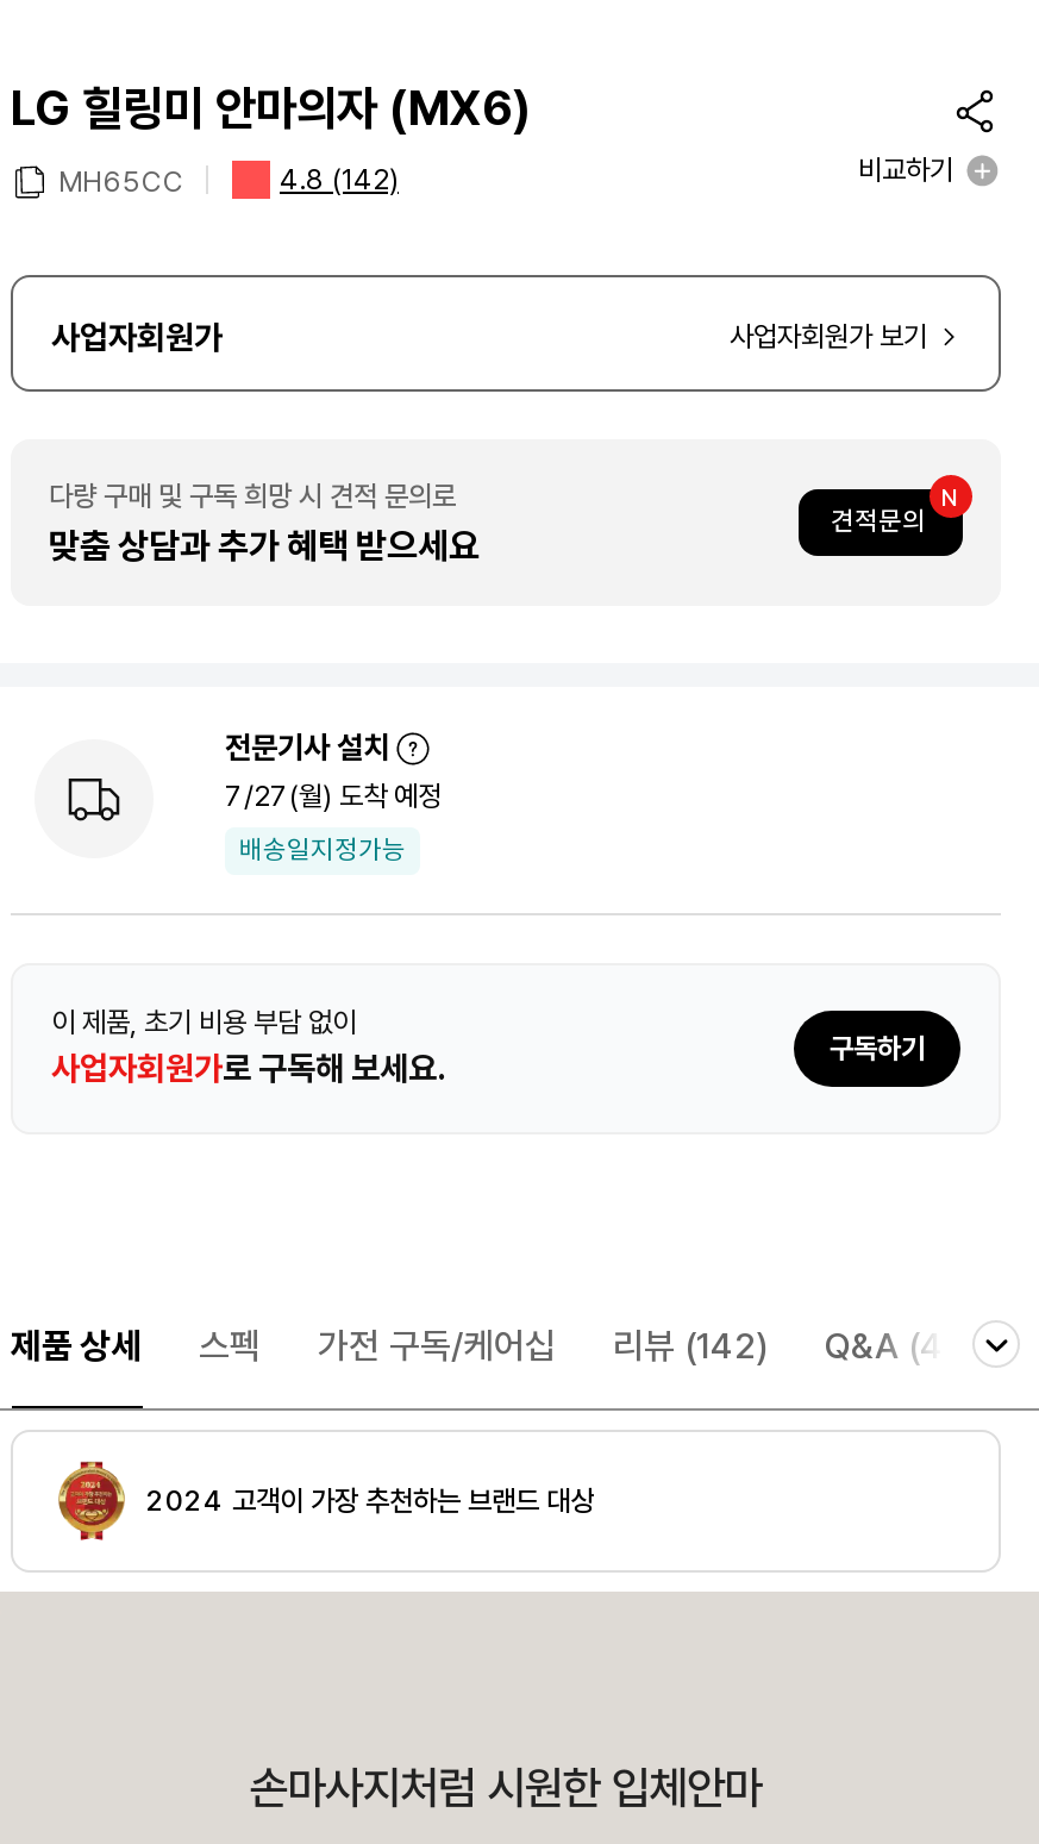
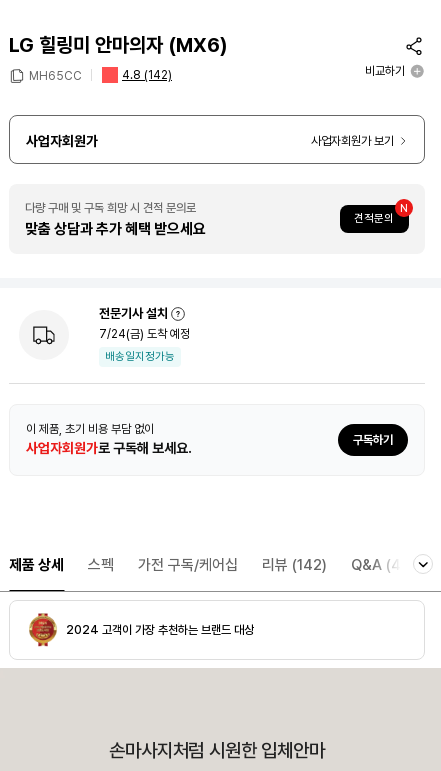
[225,779,442,812] 7/27(월) 도착 예정 -> [99,327,190,341] 7/24(금) 도착 예정

